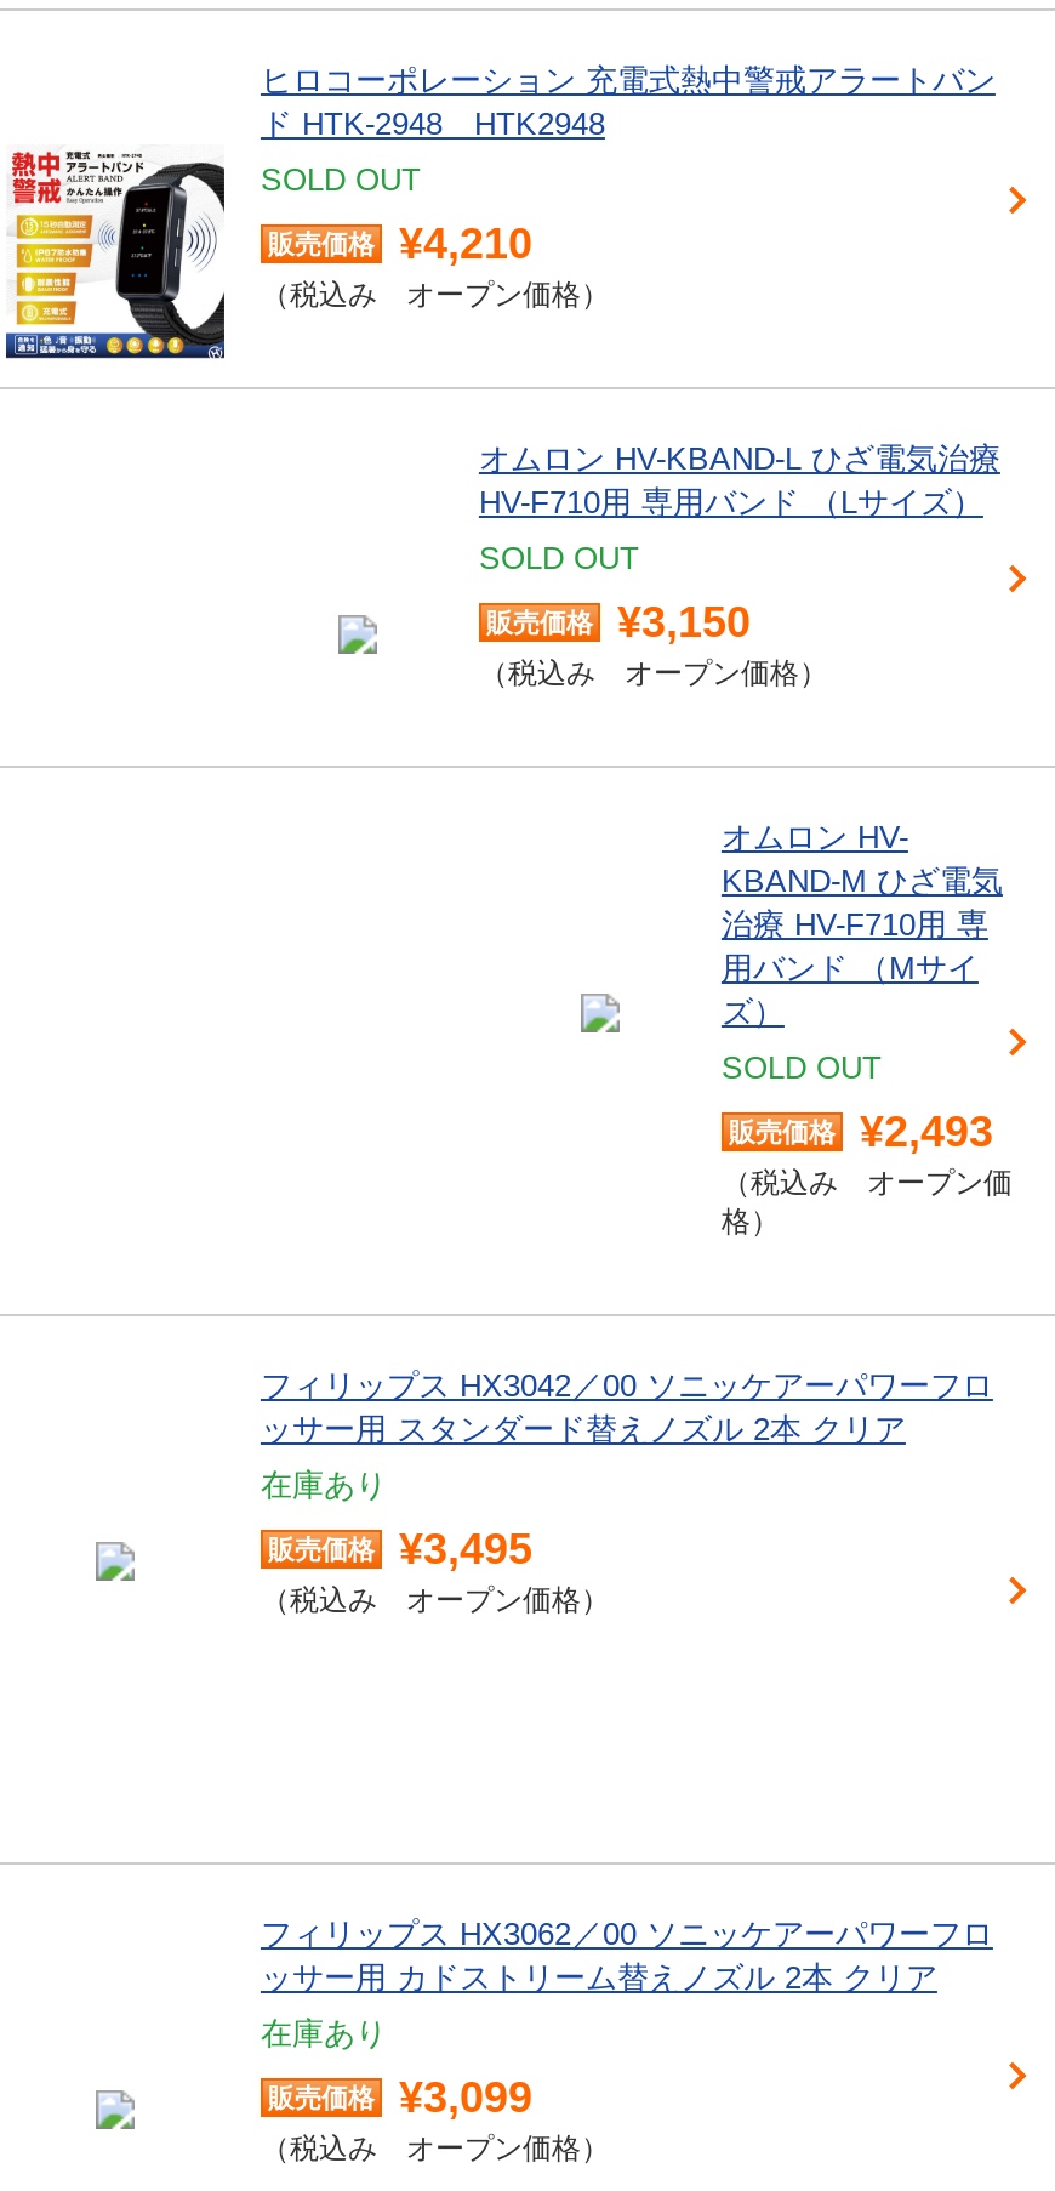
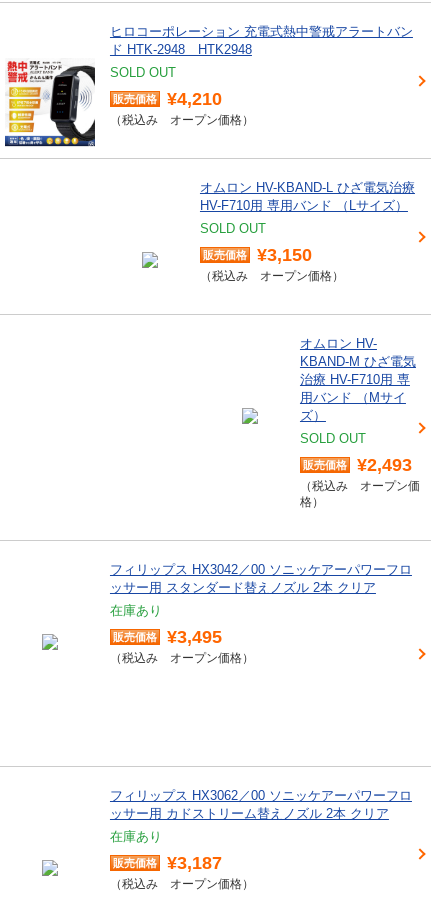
[399,2073,532,2122] ¥3,099 -> [167,853,222,873] ¥3,187

